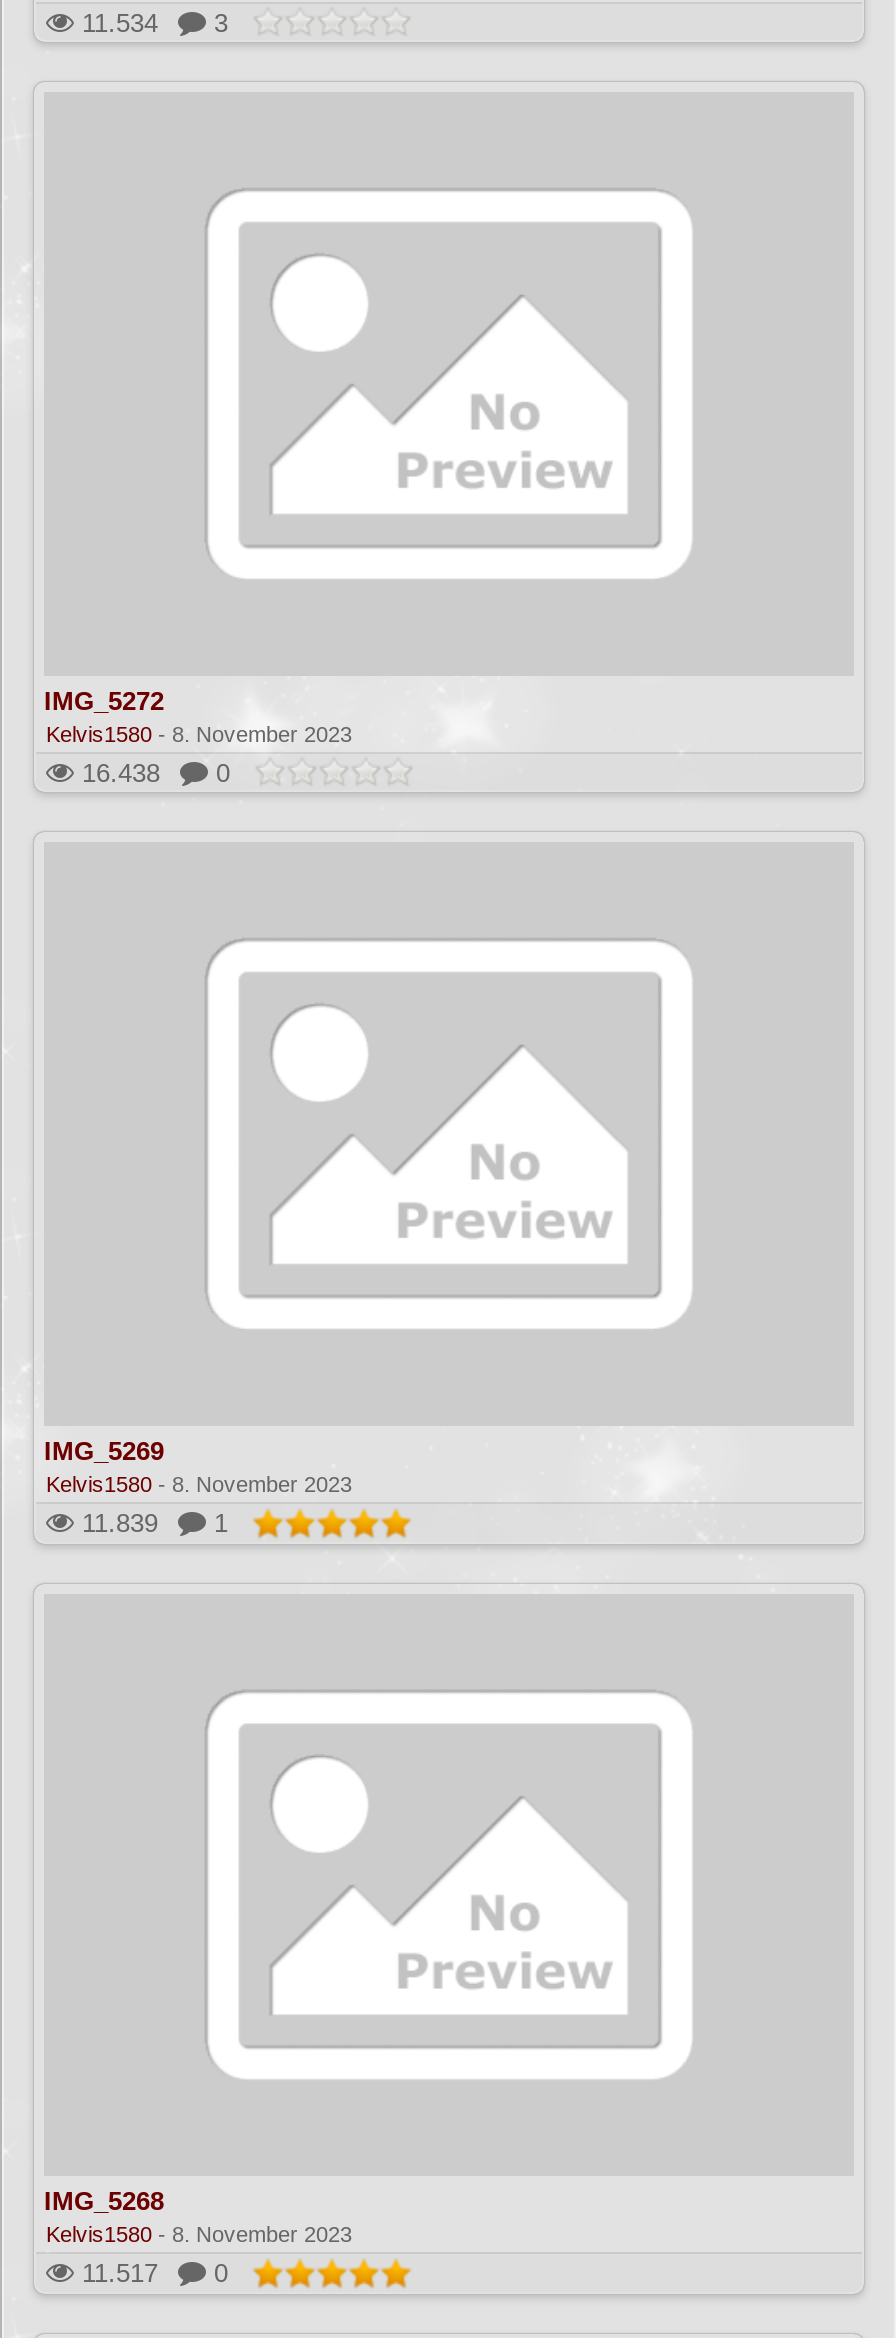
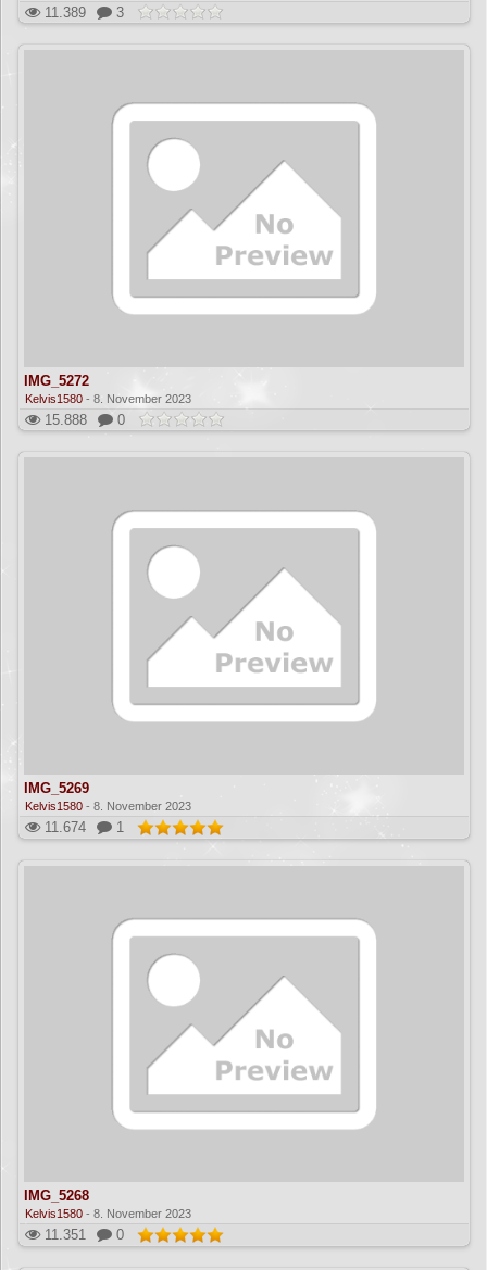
[82,7,228,37] 11.534 3 -> [45,4,124,20] 11.389 3
[82,758,230,788] 16.438 0 -> [45,412,125,428] 15.888 0
[82,1508,228,1538] 11.839 1 -> [45,819,124,835] 11.674 1
[82,2258,228,2288] 11.517 0 -> [45,1227,124,1243] 11.351 0

